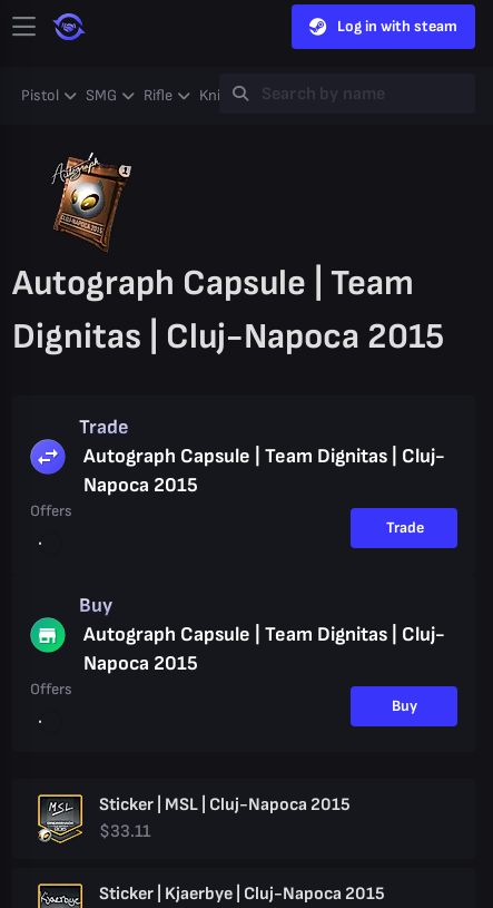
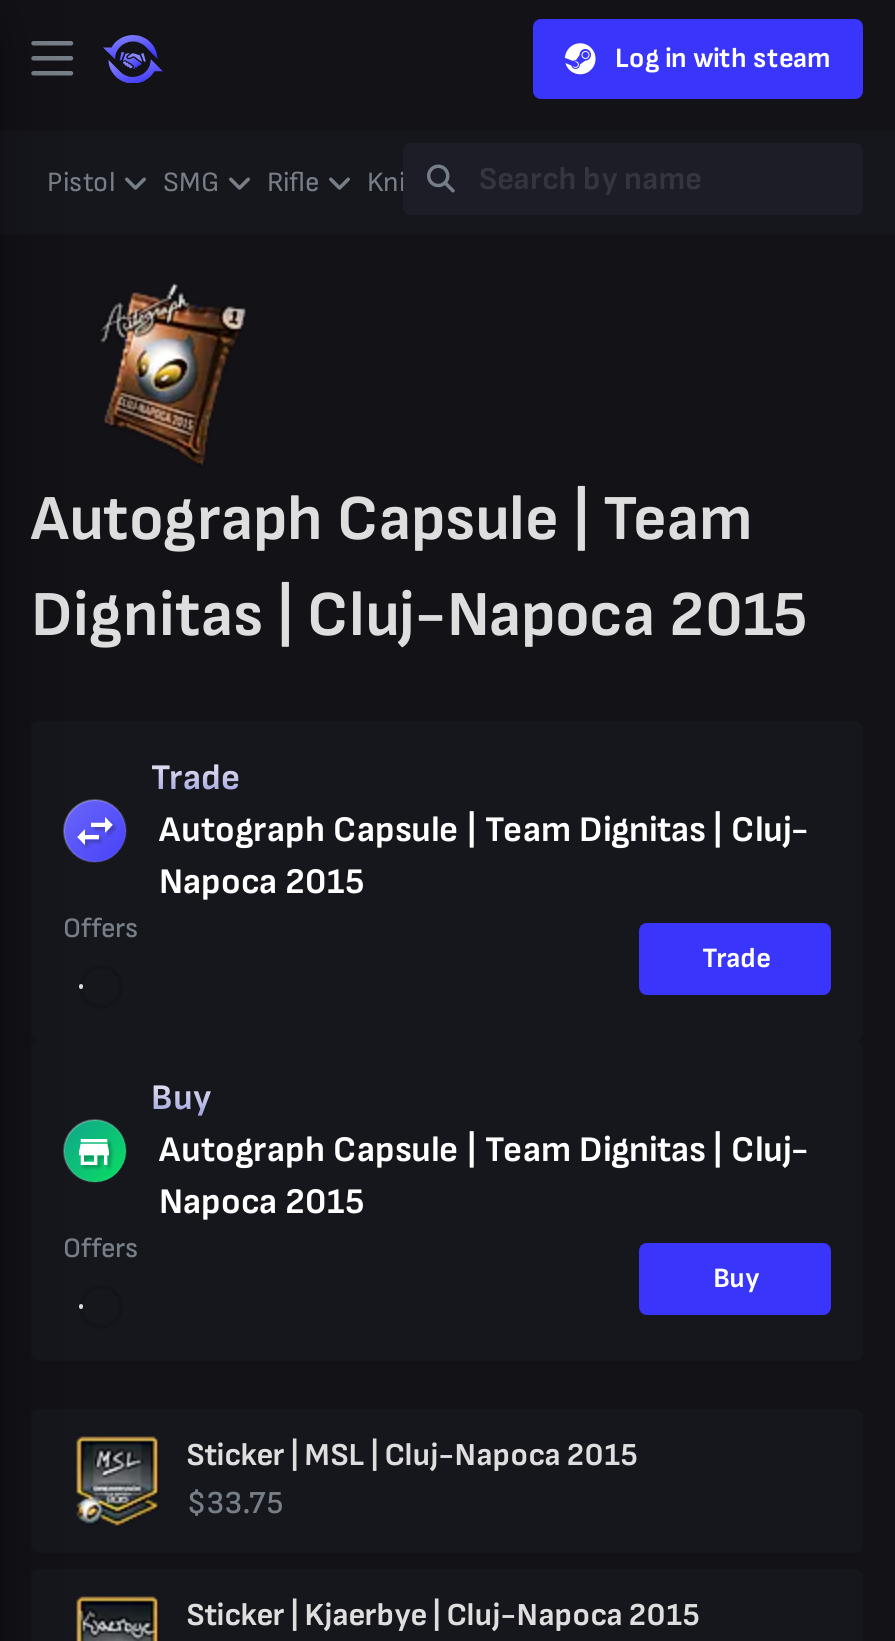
[99,821,150,842] $33.11 -> [187,1485,285,1523] $33.75

